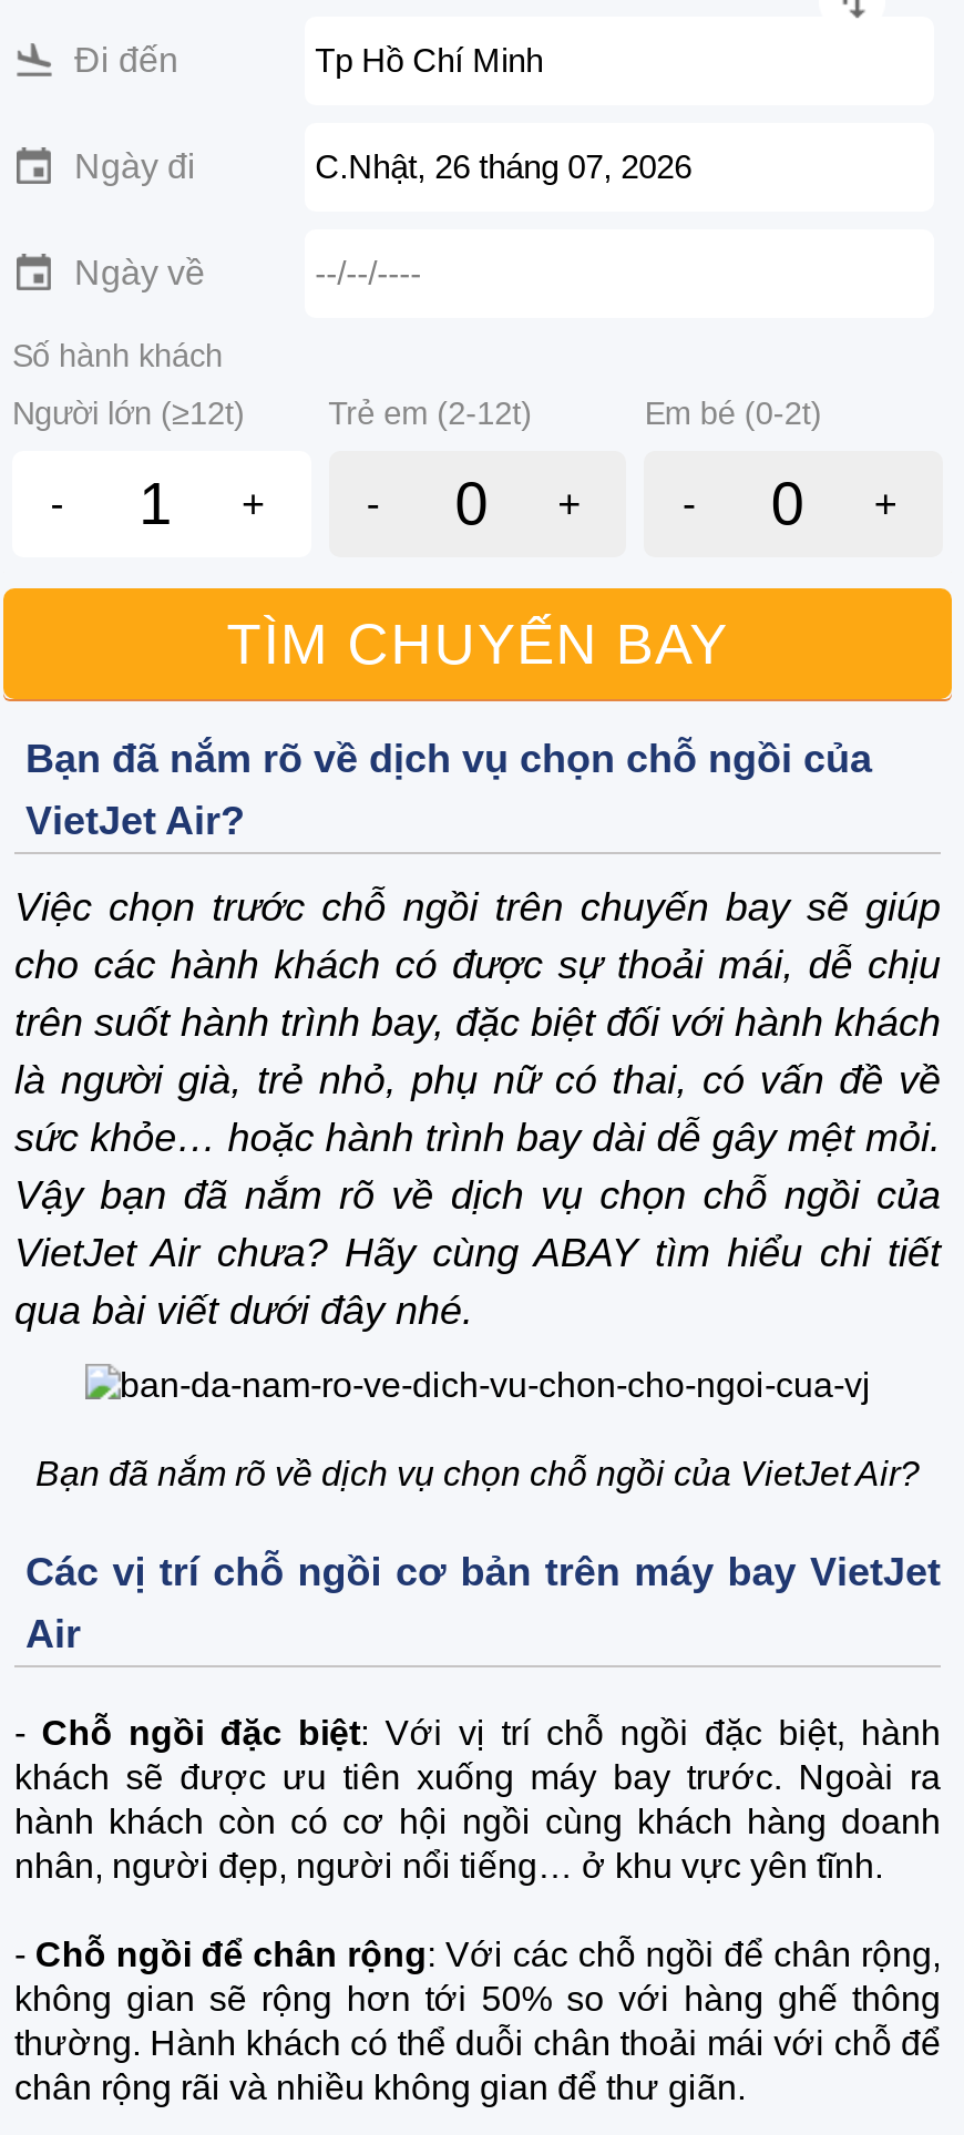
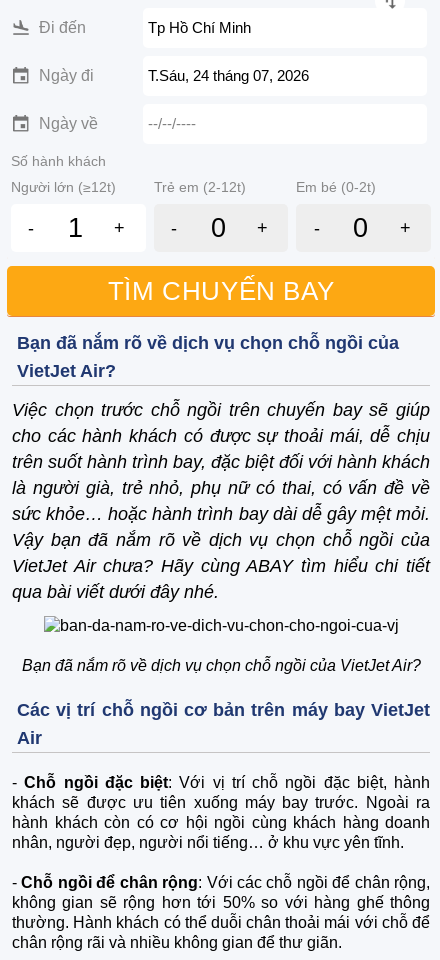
[315,147,692,185] C.Nhật, 26 tháng 07, 2026 -> [148,67,309,84] T.Sáu, 24 tháng 07, 2026

